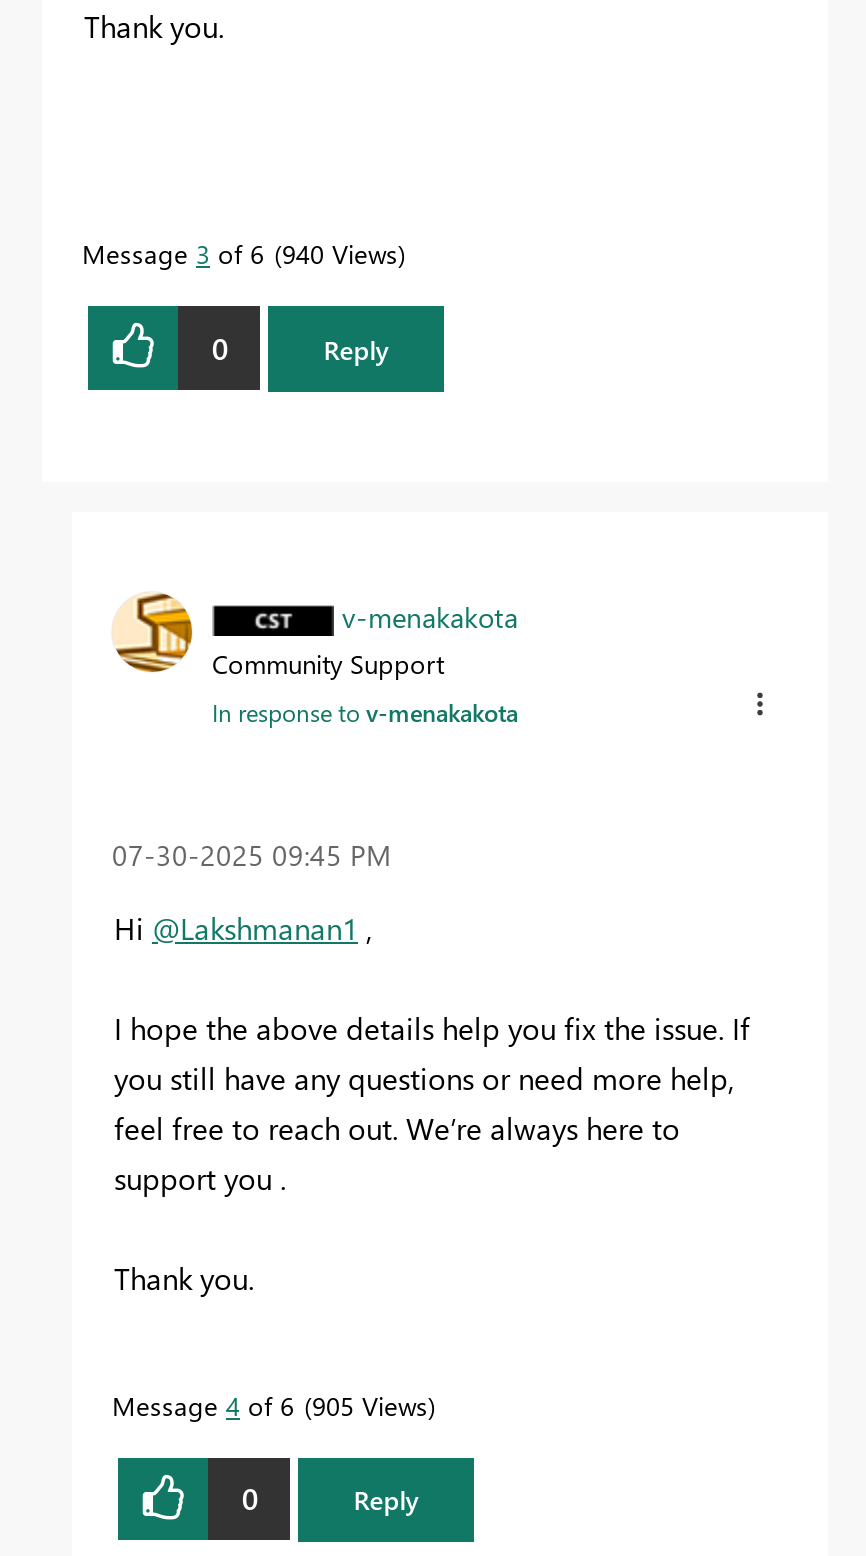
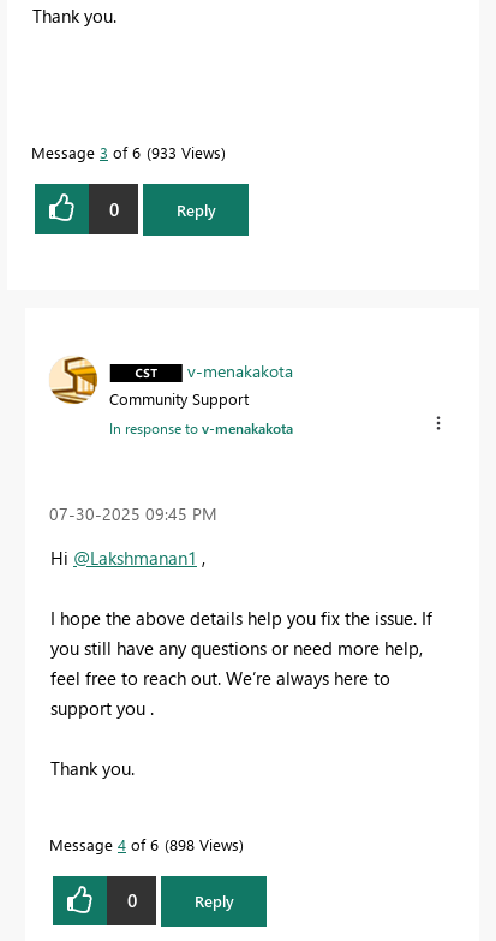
[82,237,398,271] Message 3 of 6 940 Views -> [31,142,221,163] Message 3 of 6 933 Views
[112,1388,428,1422] Message 4 of 6 905 Views -> [49,834,239,854] Message 4 of 6 898 Views

